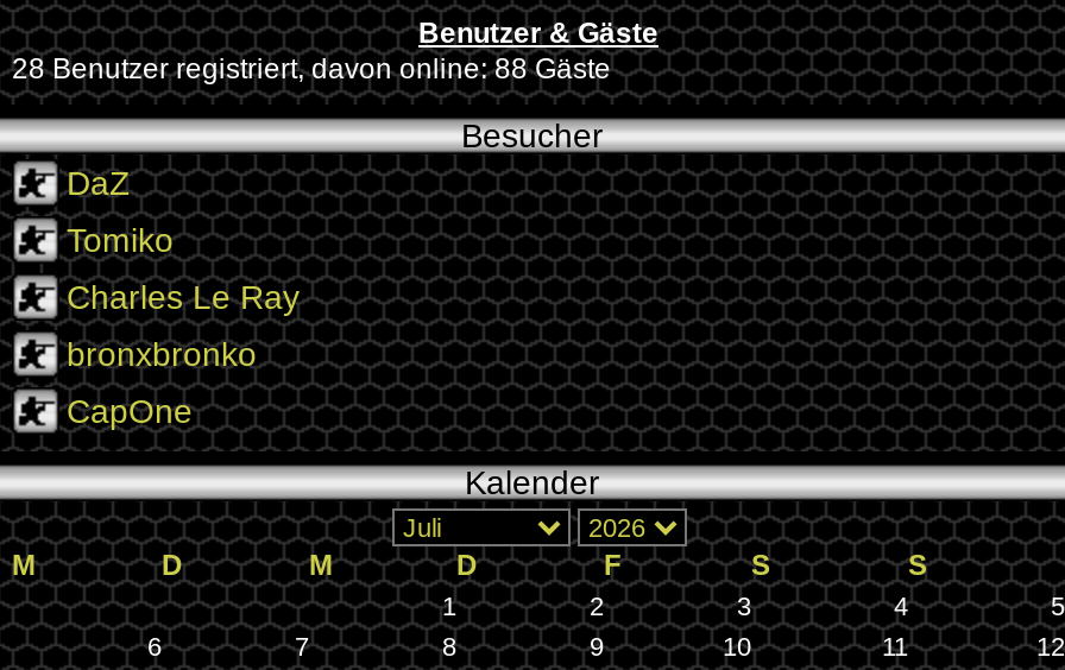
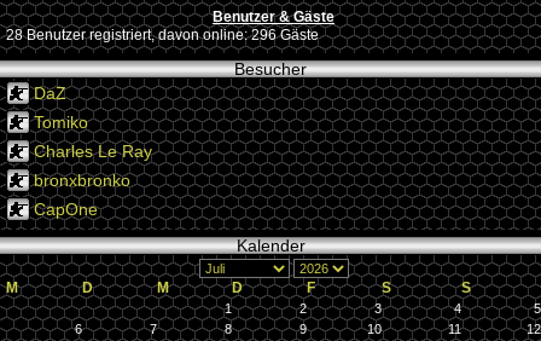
[12,53,611,86] 28 Benutzer registriert, davon online: 88 Gäste -> [6,27,319,44] 28 Benutzer registriert, davon online: 296 Gäste

